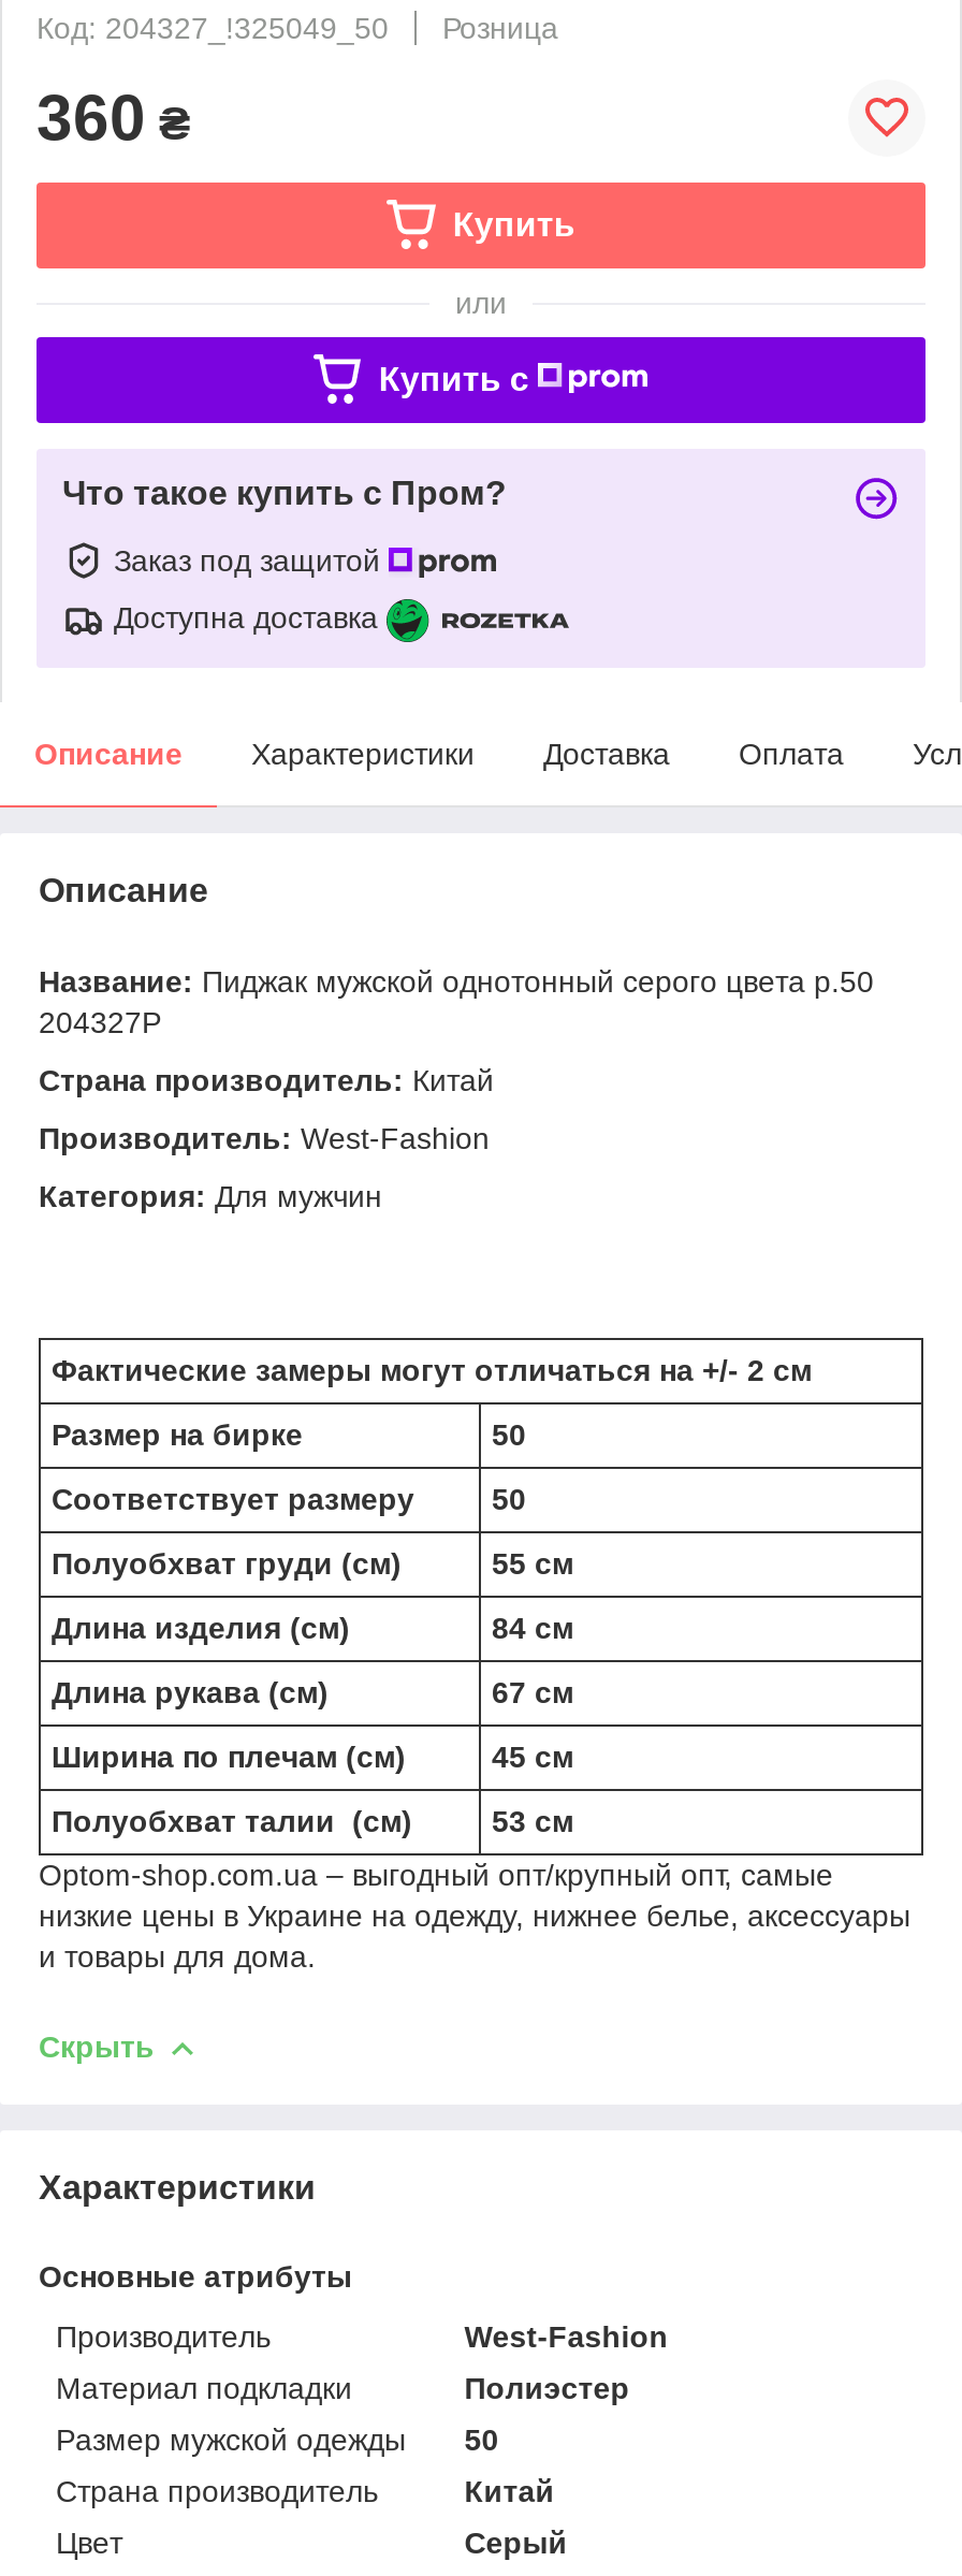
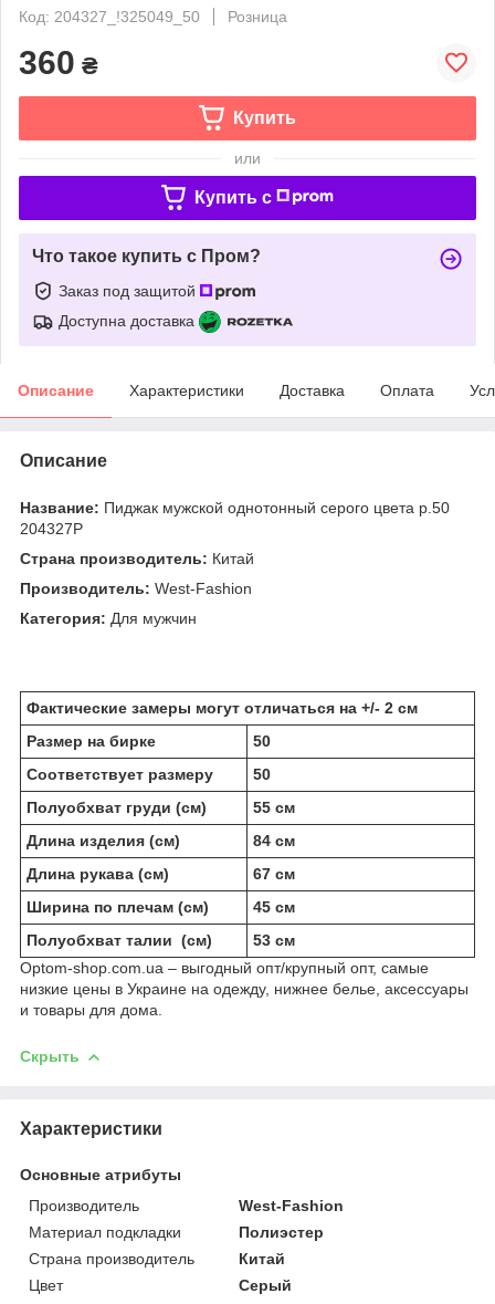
[56,2422,499,2456] Размер мужской одежды | 50 -> none

